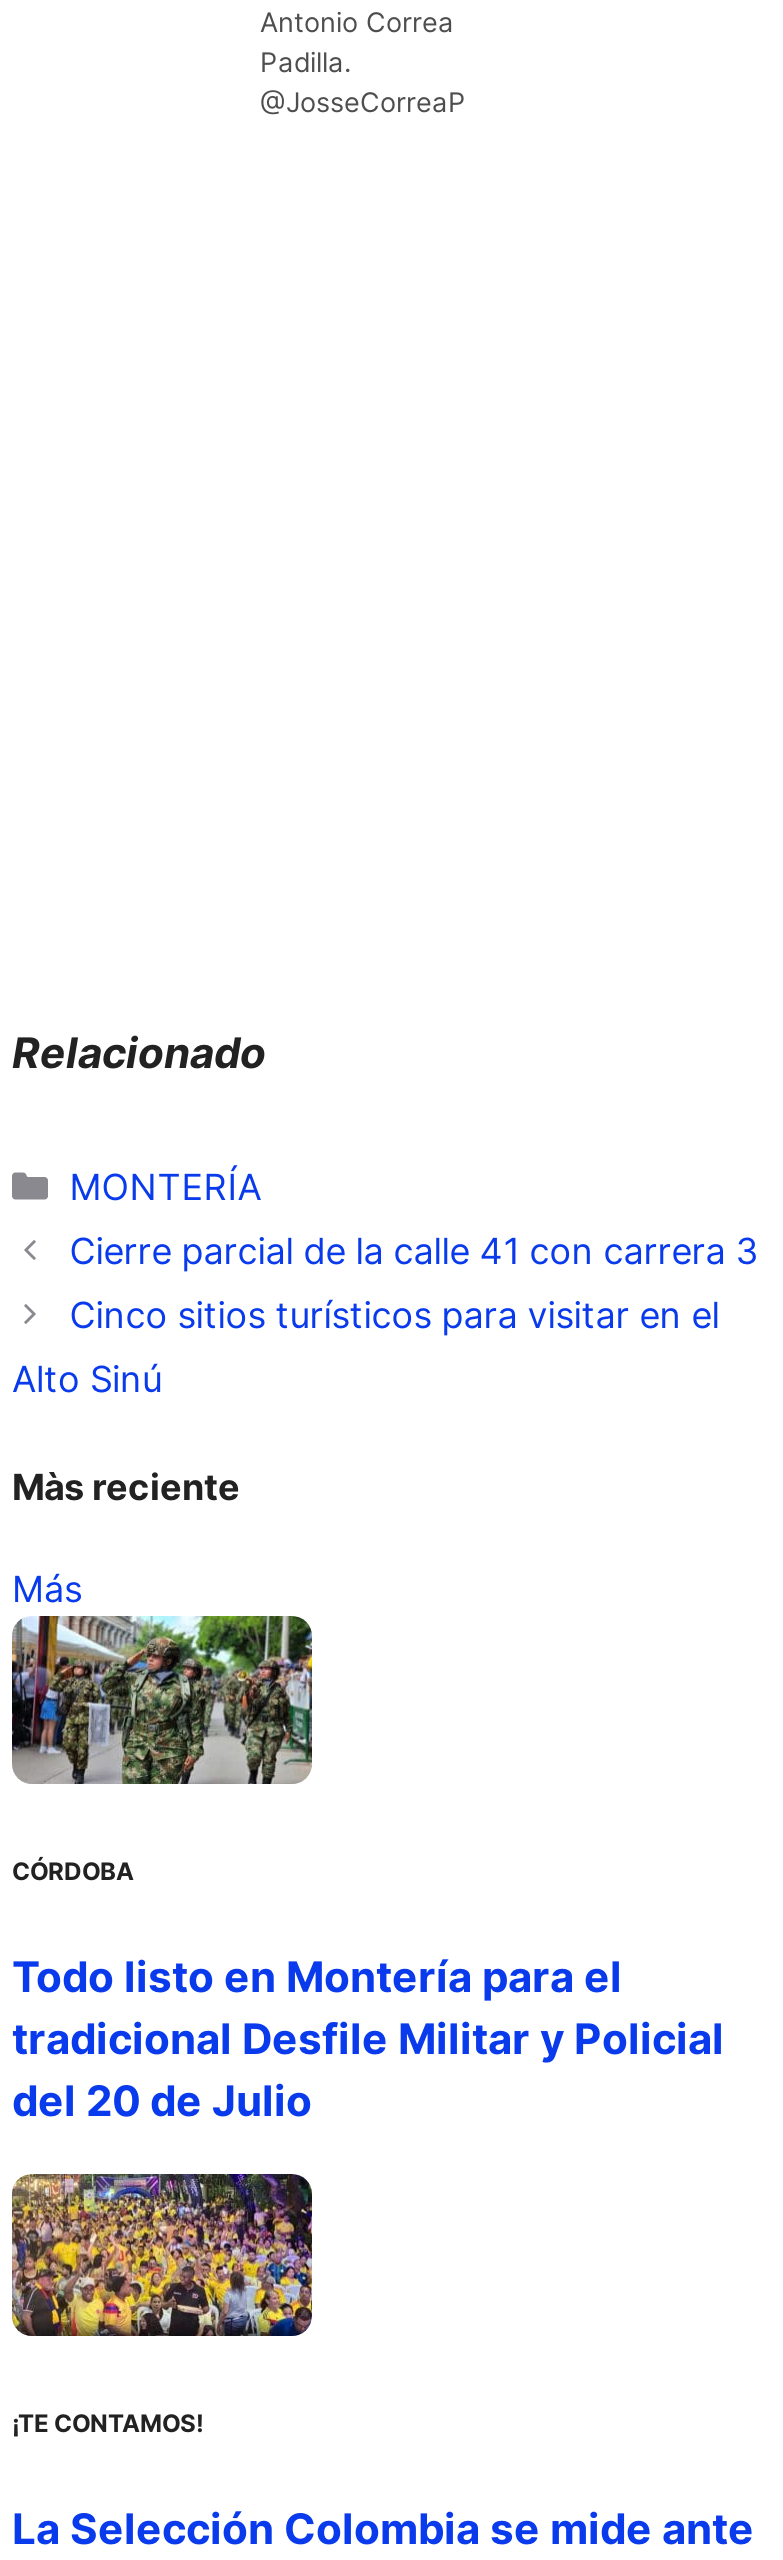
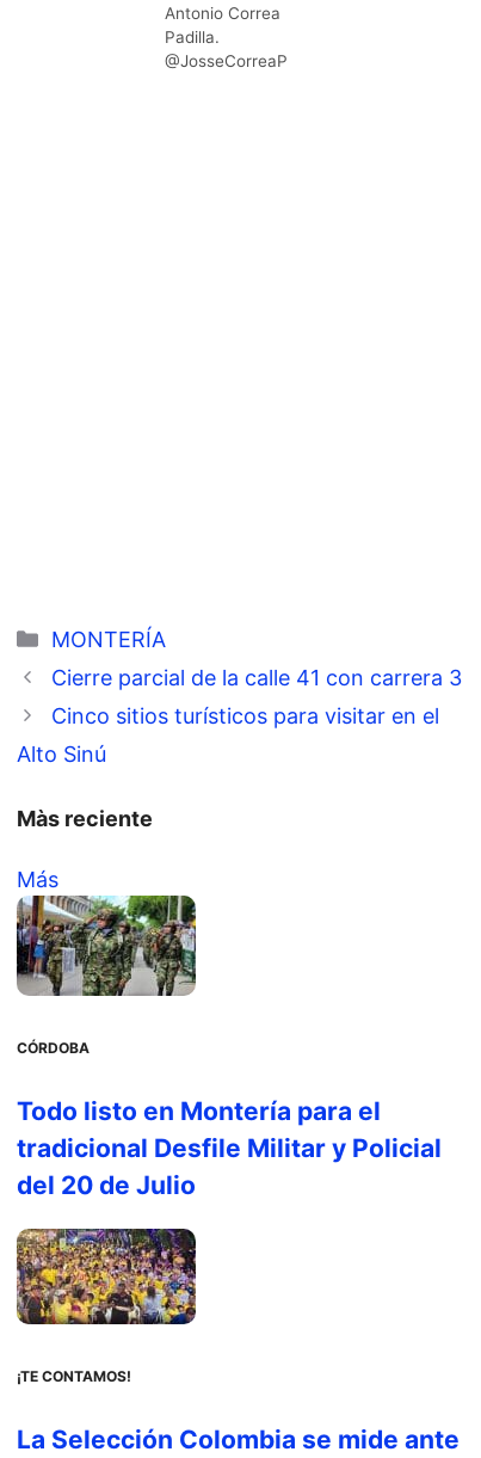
[12,1028,266,1078] Relacionado -> none

